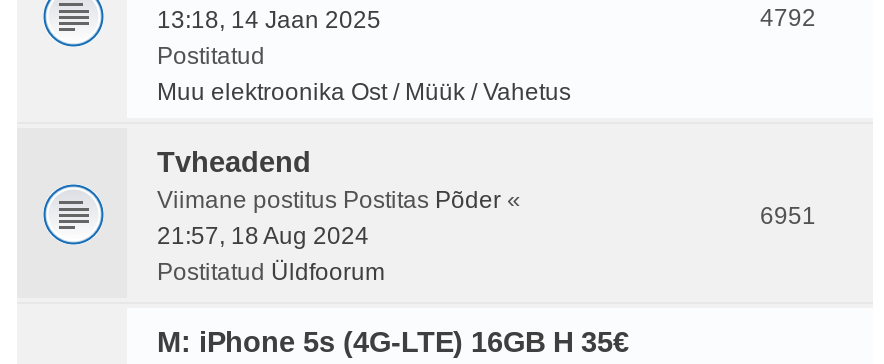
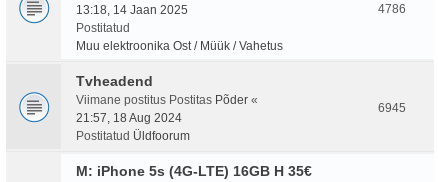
[760,4,816,32] 4792 -> [377,2,405,16] 4786
[760,202,816,230] 6951 -> [377,101,405,115] 6945

